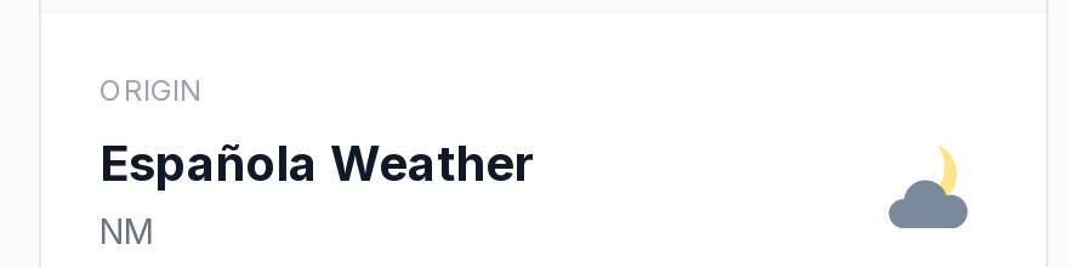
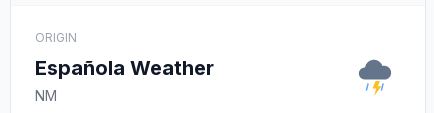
[886,144,971,232] [image] -> [358,59,393,96] [image]

